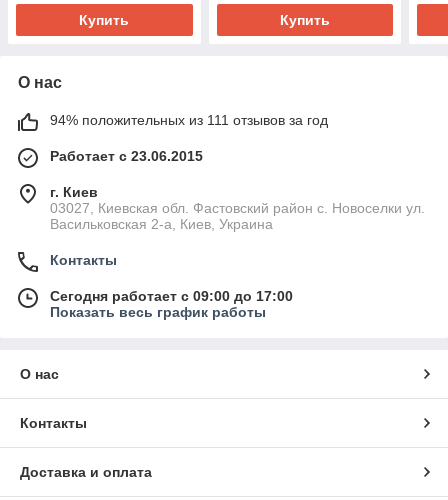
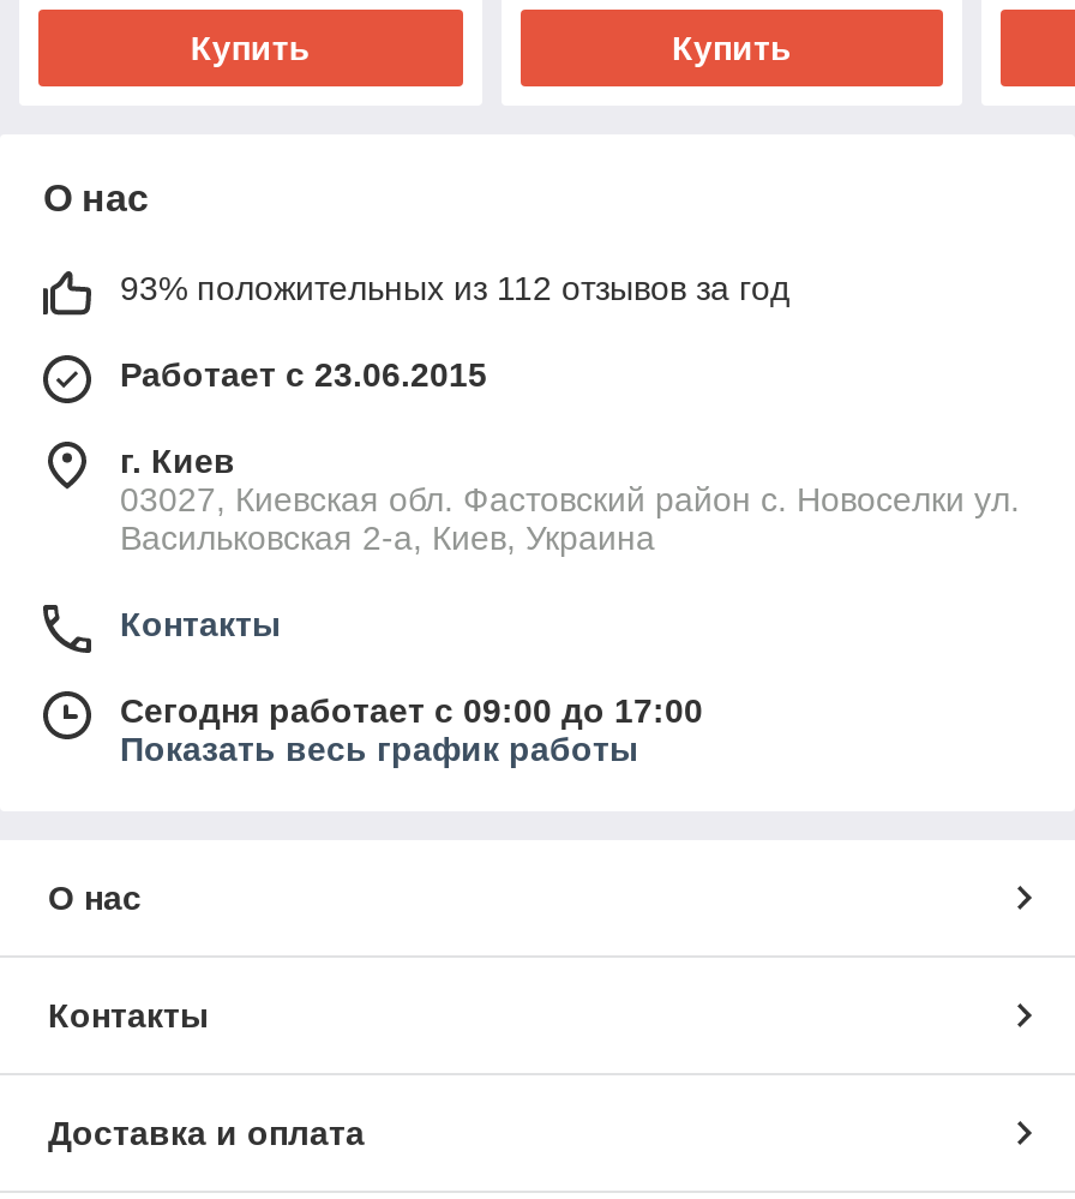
[50,112,328,128] 94% положительных из 111 отзывов за год -> [120,268,789,307] 93% положительных из 112 отзывов за год

